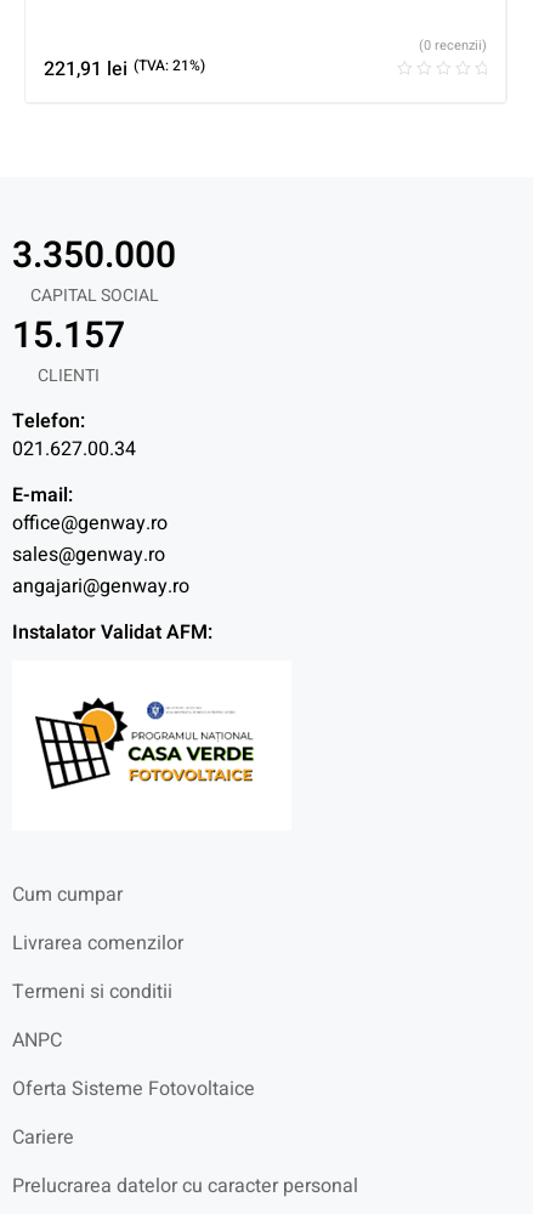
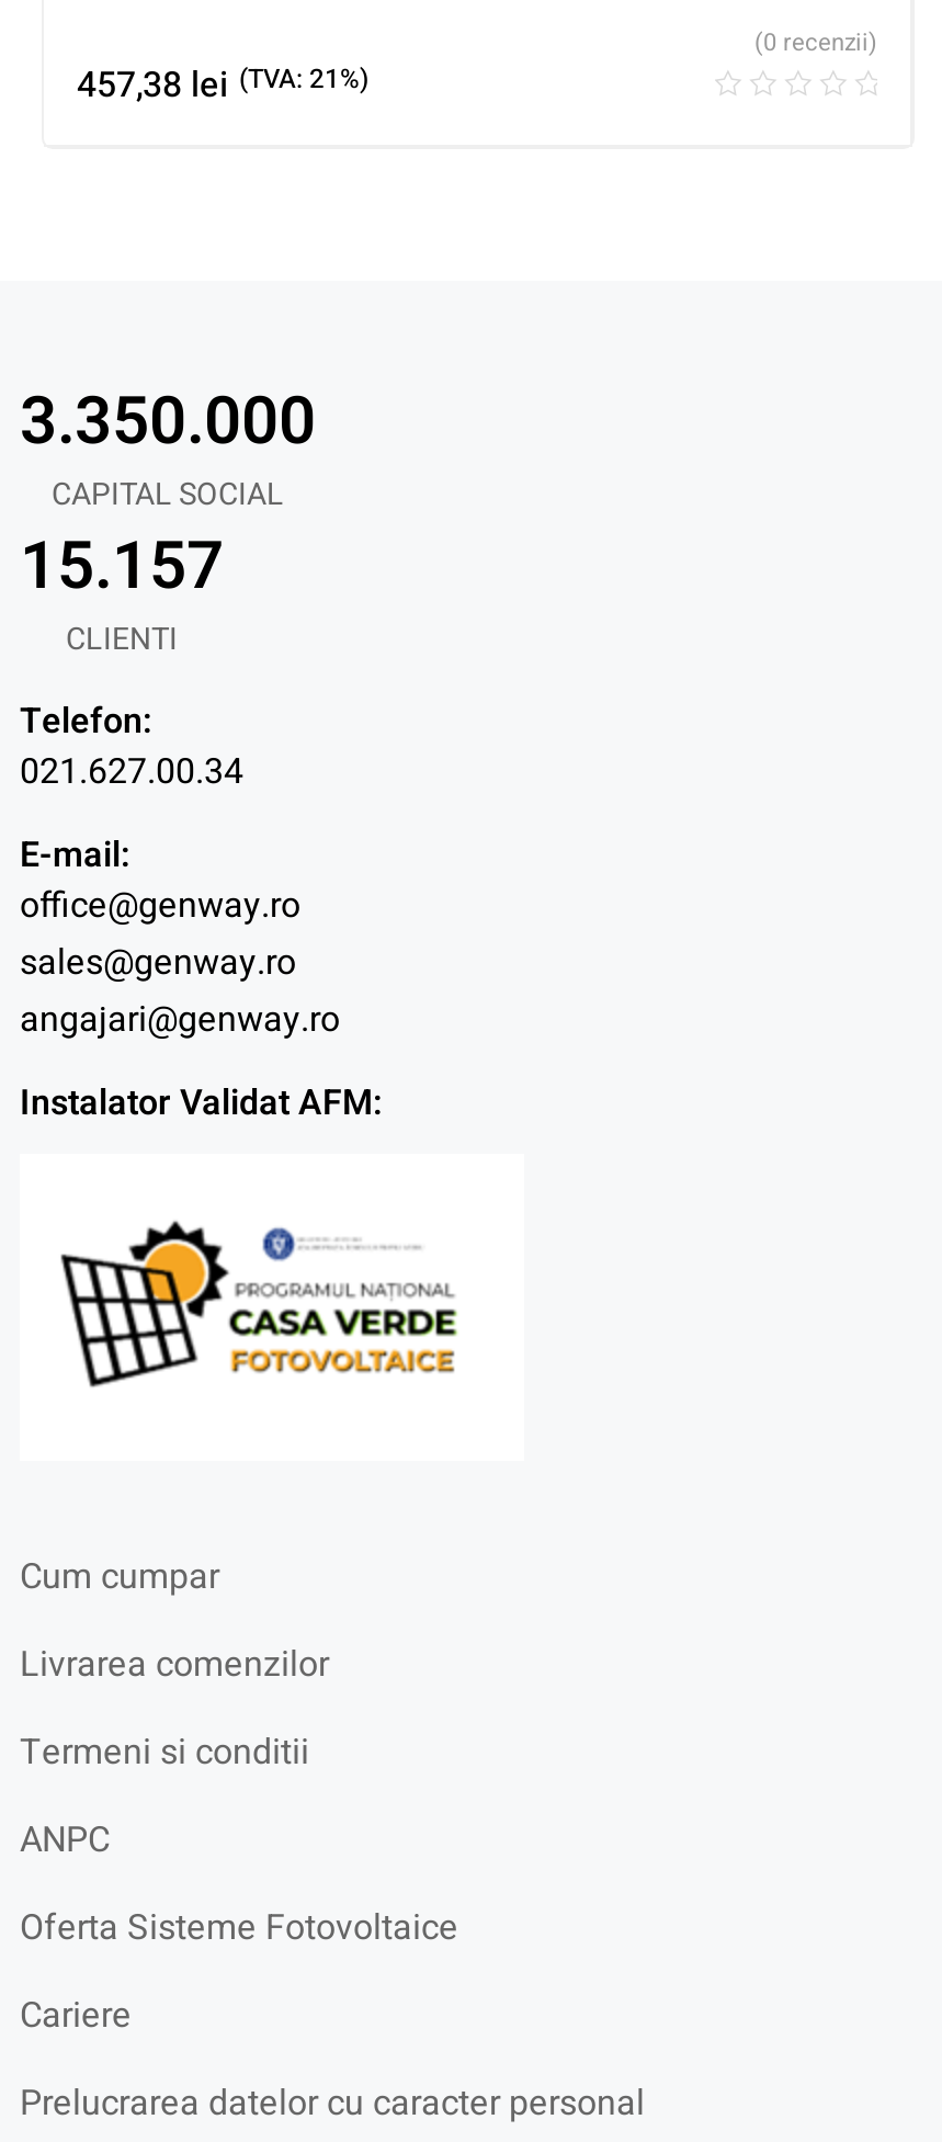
[44,54,205,83] 221,91 lei (TVA: 21%) -> [77,58,368,111] 457,38 lei (TVA: 21%)

